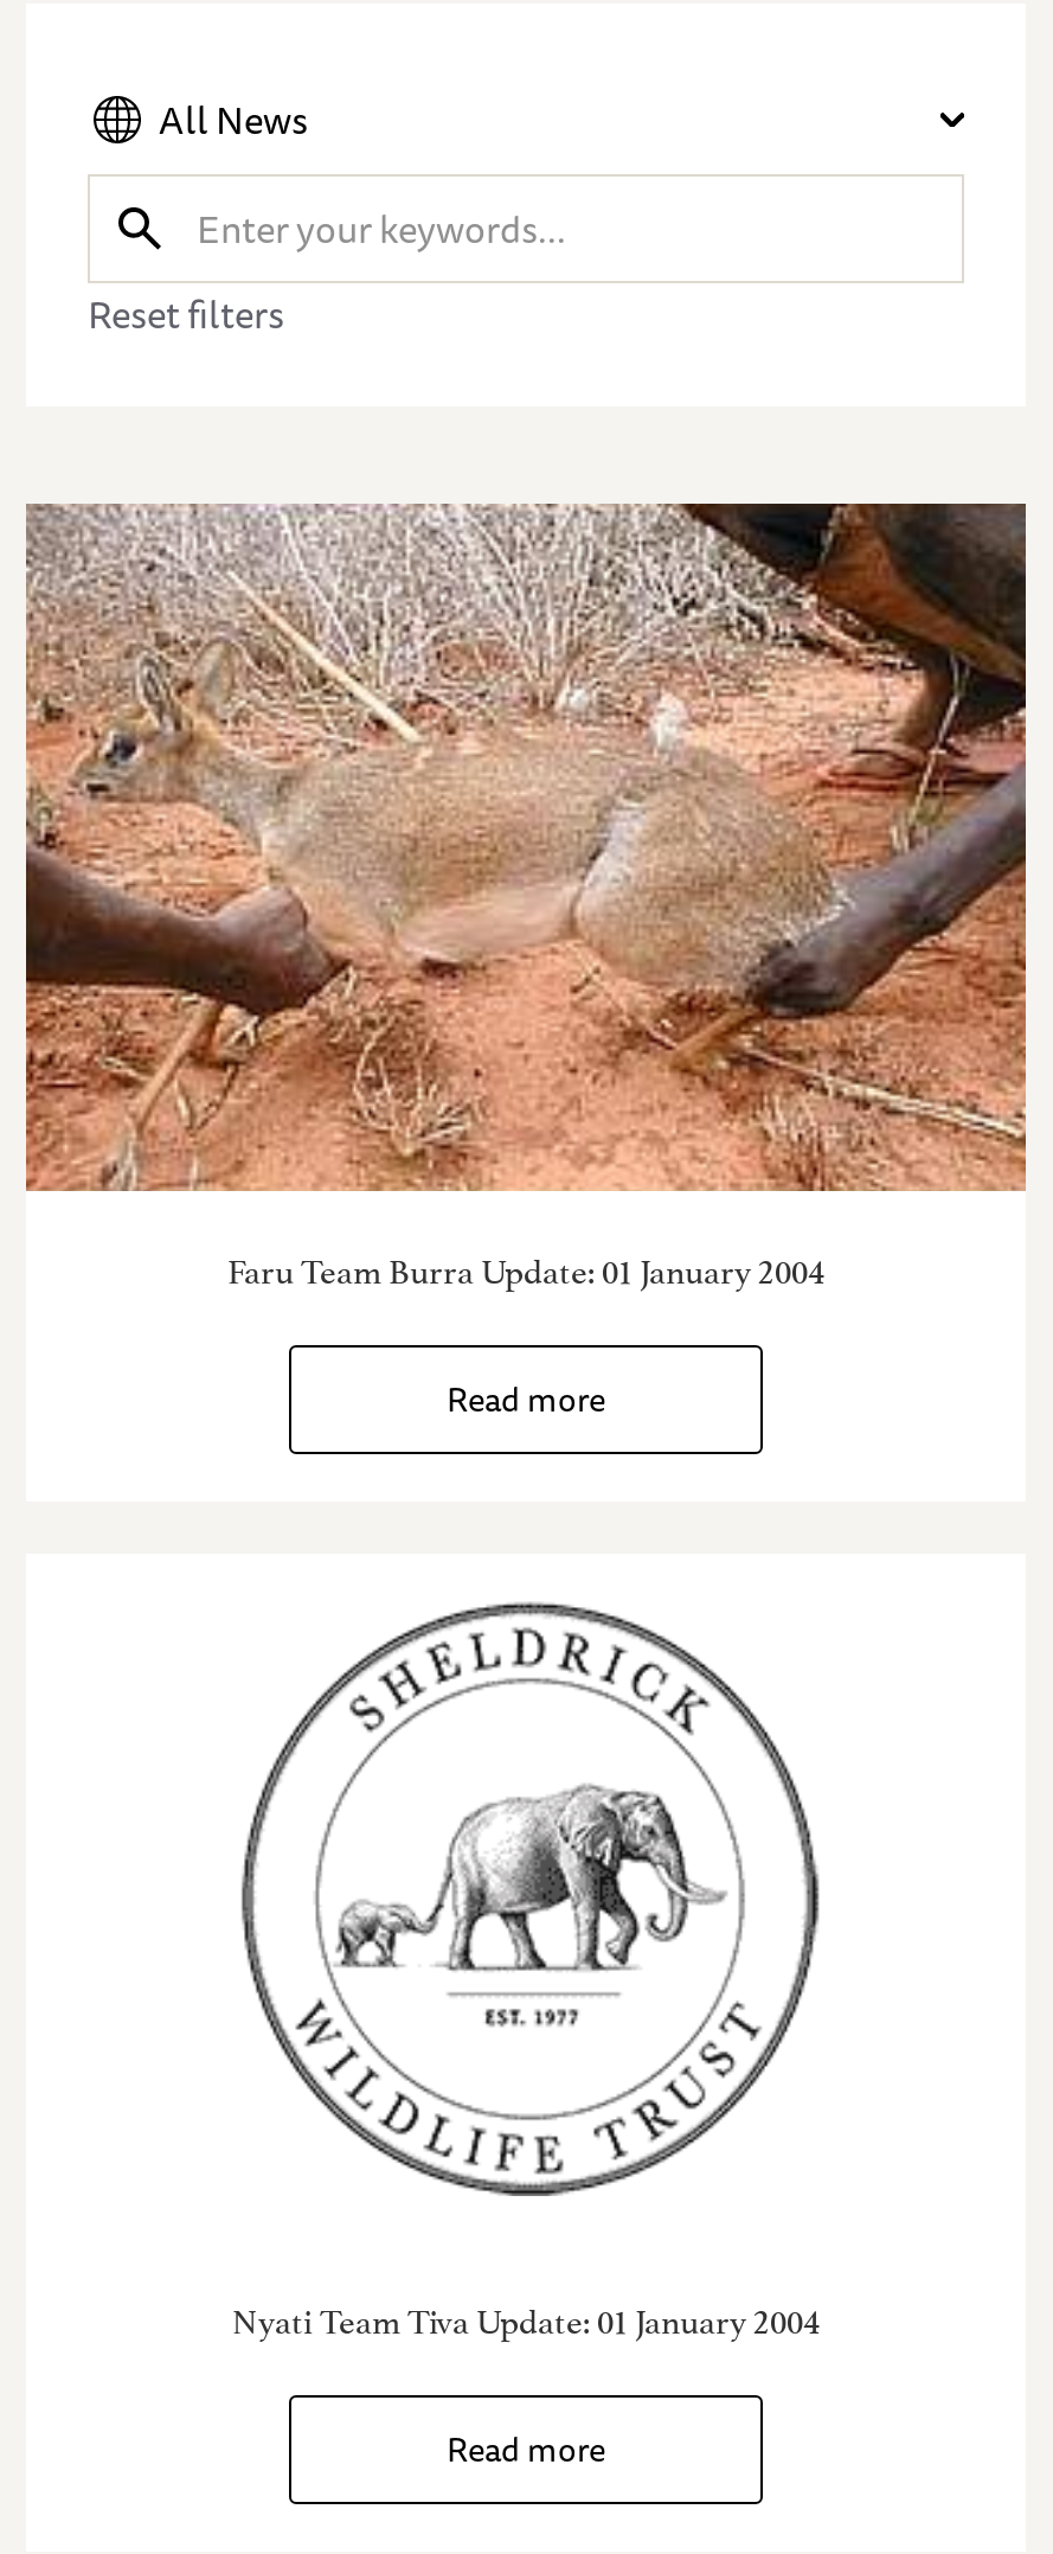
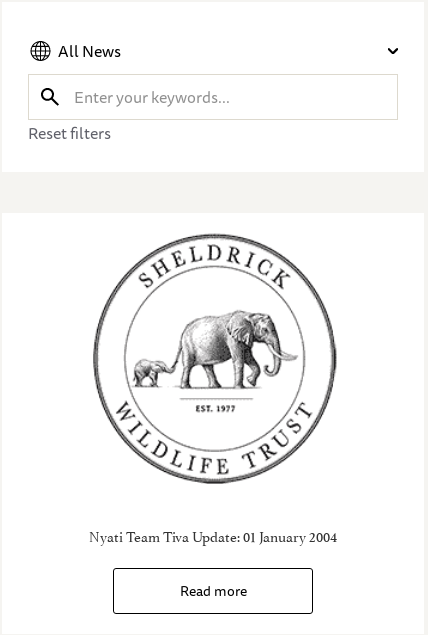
[24,501,1028,1425] [image] | Faru Team Burra Update: 01 January 2004 | Read more -> none

